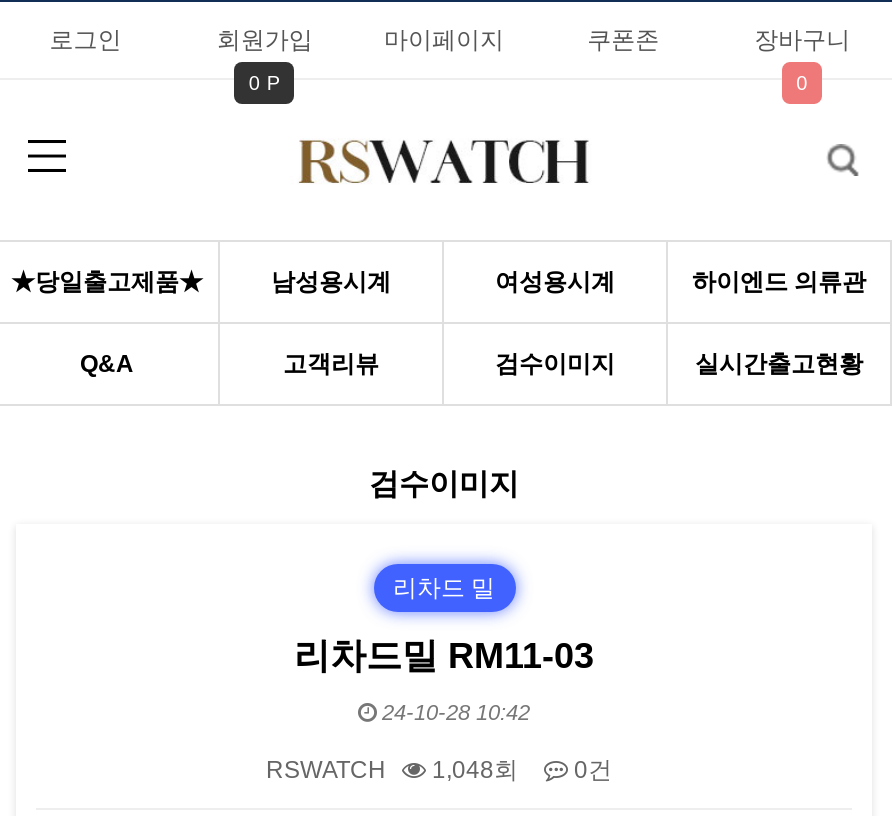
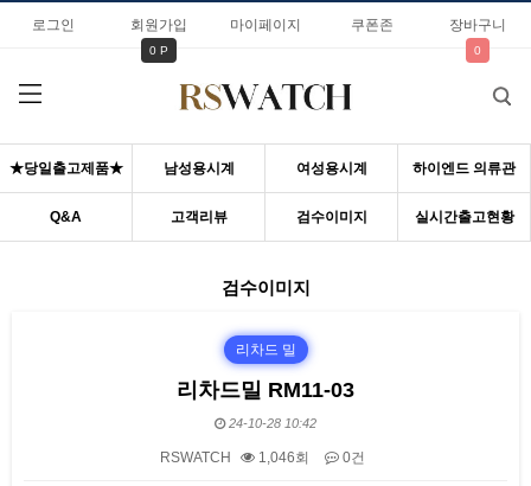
[266,756,612,784] RSWATCH 1,048회 0건 -> [160,449,365,466] RSWATCH 1,046회 0건

